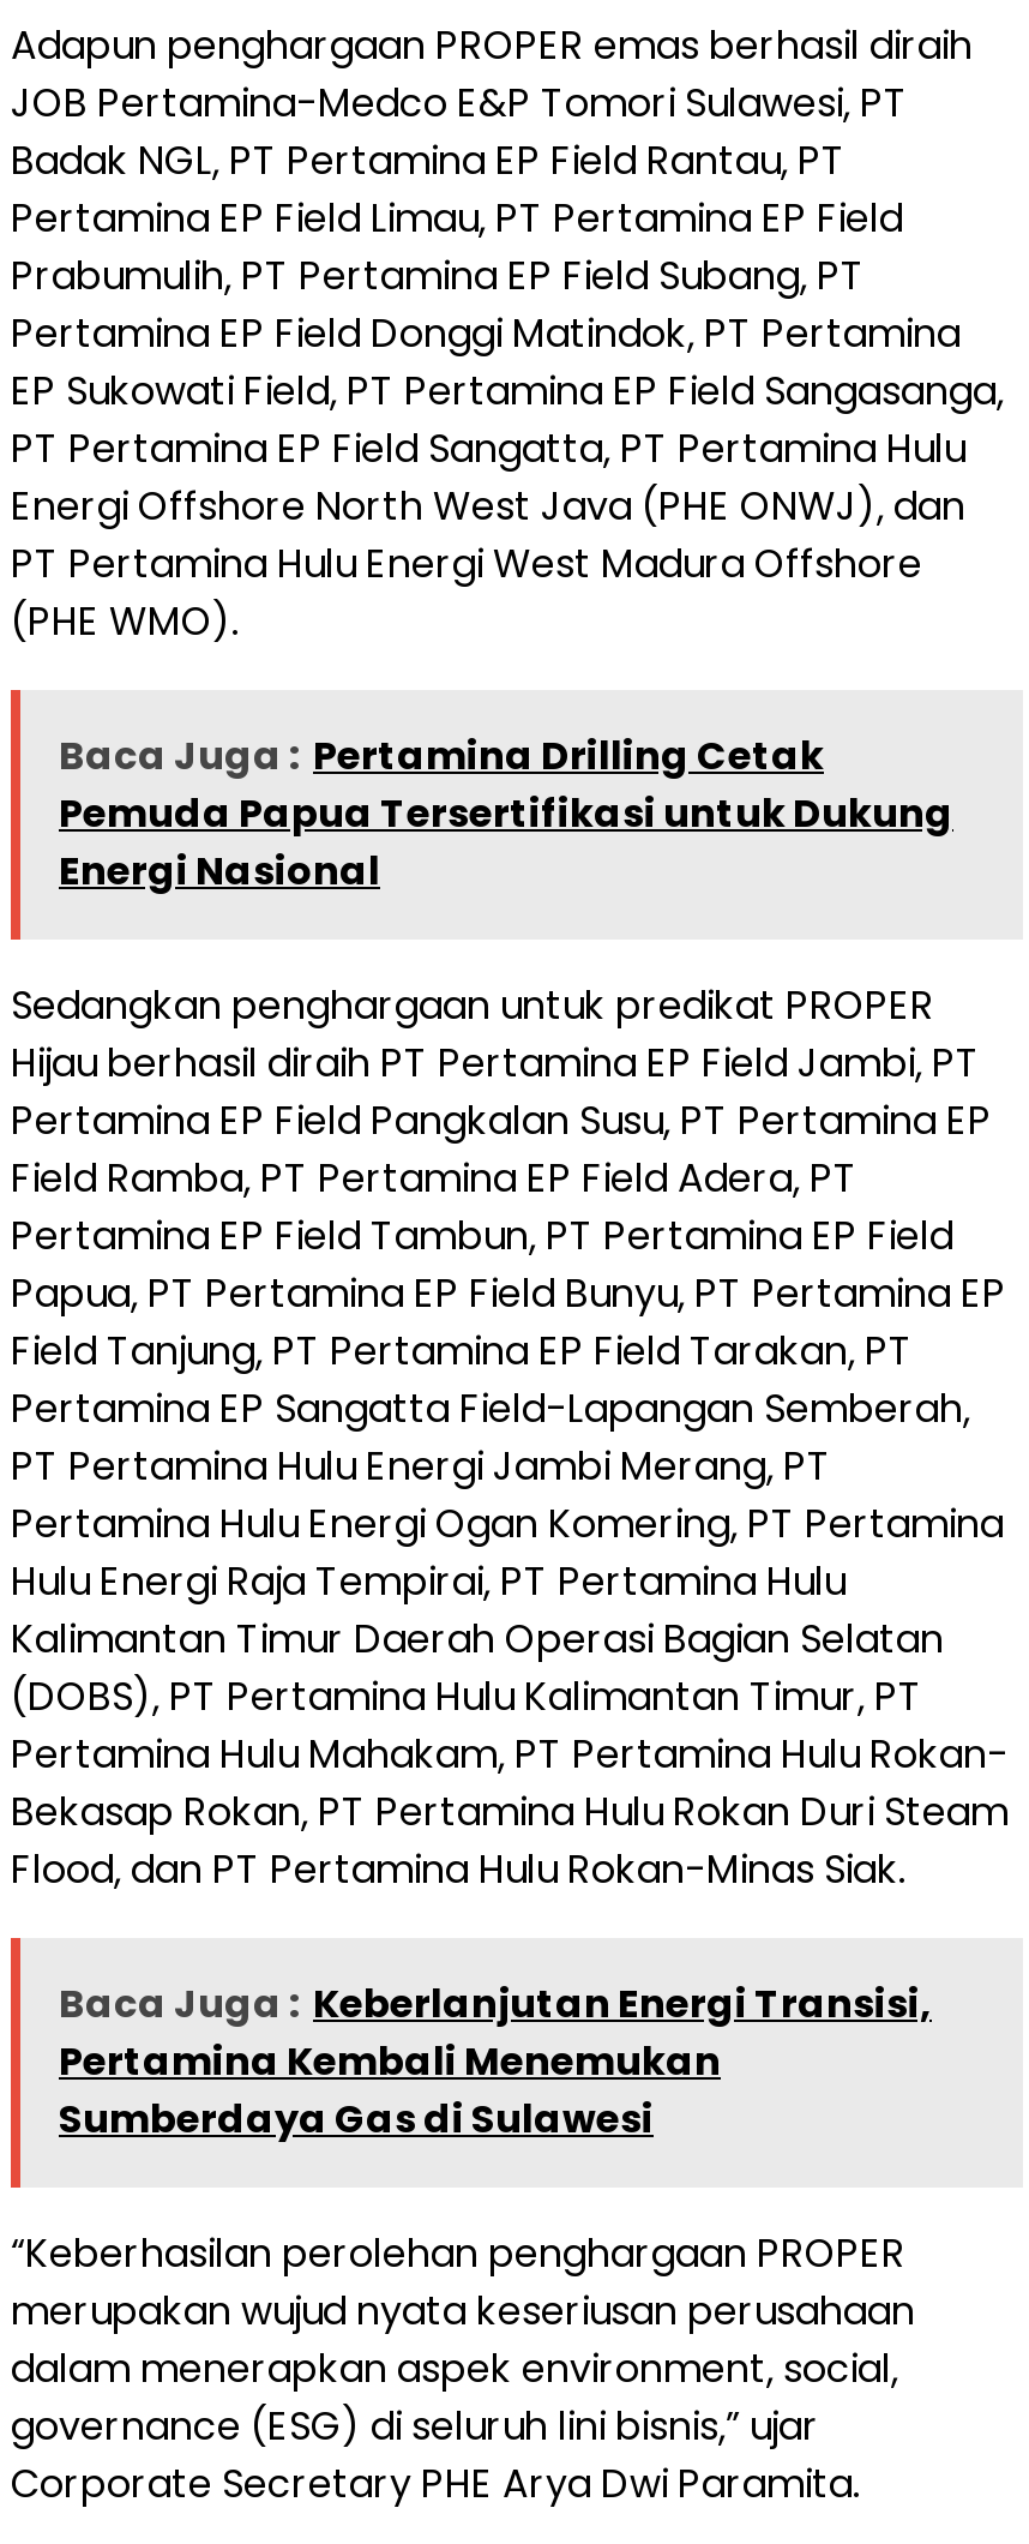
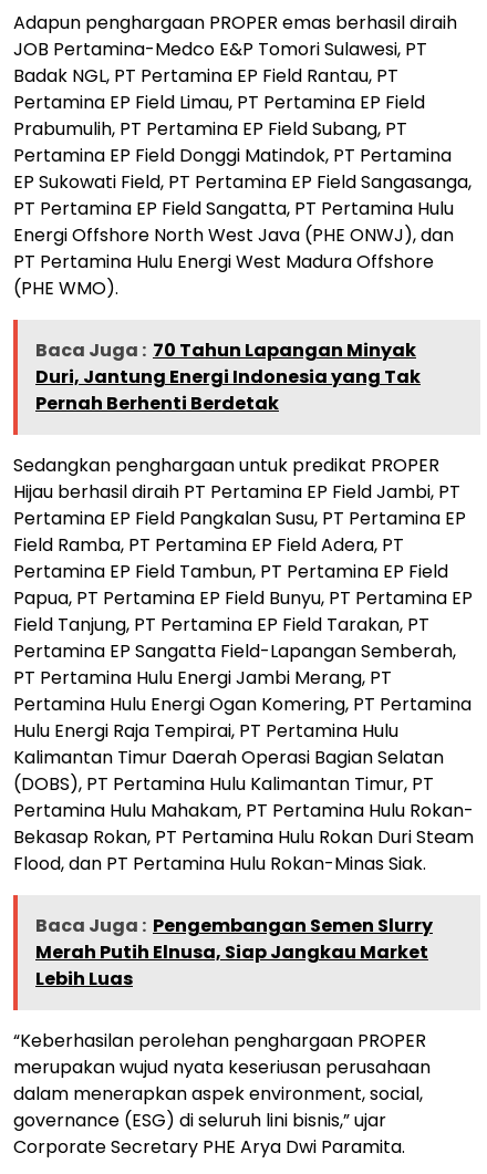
[59,729,953,899] Baca Juga : Pertamina Drilling Cetak | Pemuda Papua Tersertifikasi untuk Dukung | Energi Nasional -> [35,338,421,416] Baca Juga : 70 Tahun Lapangan Minyak | Duri, Jantung Energi Indonesia yang Tak | Pernah Berhenti Berdetak
[59,1977,932,2147] Baca Juga : Keberlanjutan Energi Transisi, | Pertamina Kembali Menemukan | Sumberdaya Gas di Sulawesi -> [35,913,433,992] Baca Juga : Pengembangan Semen Slurry | Merah Putih Elnusa, Siap Jangkau Market | Lebih Luas

